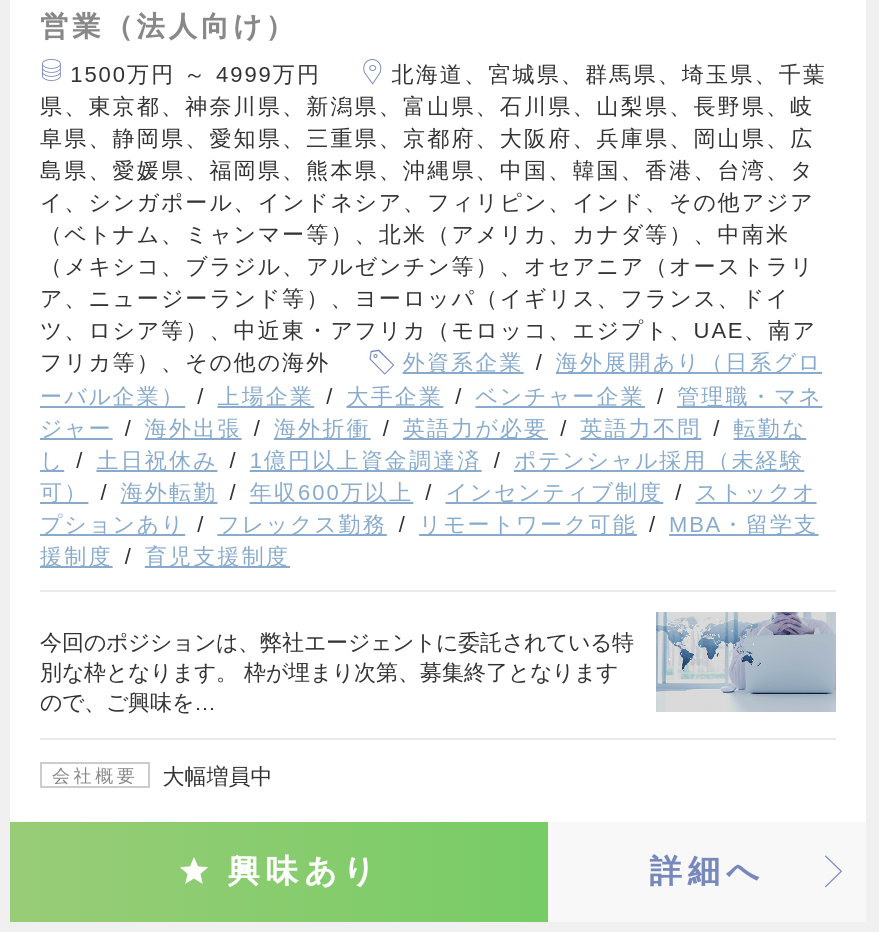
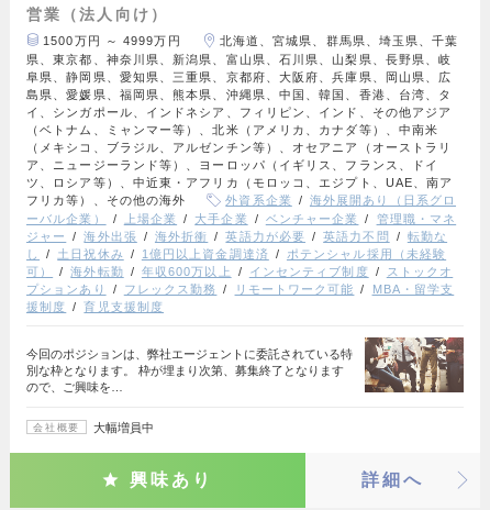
[654,610,838,712] [image] -> [364,336,465,393] [image]

